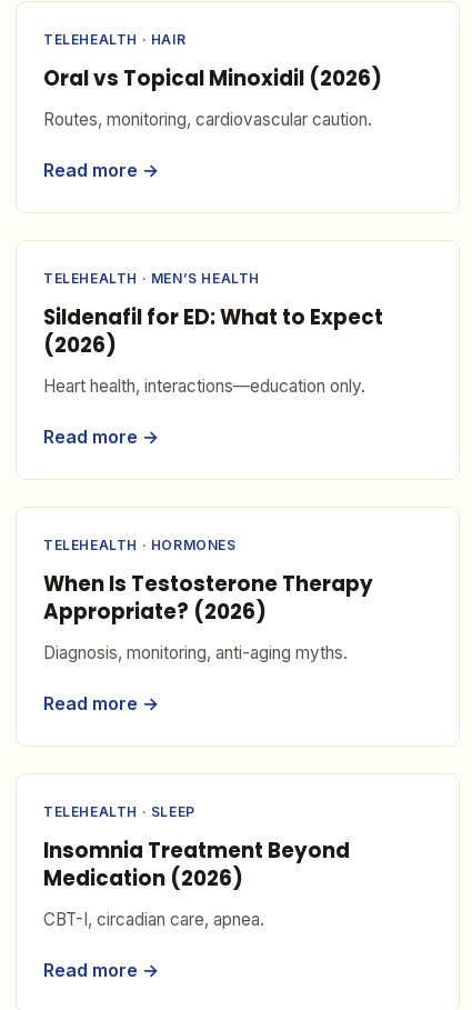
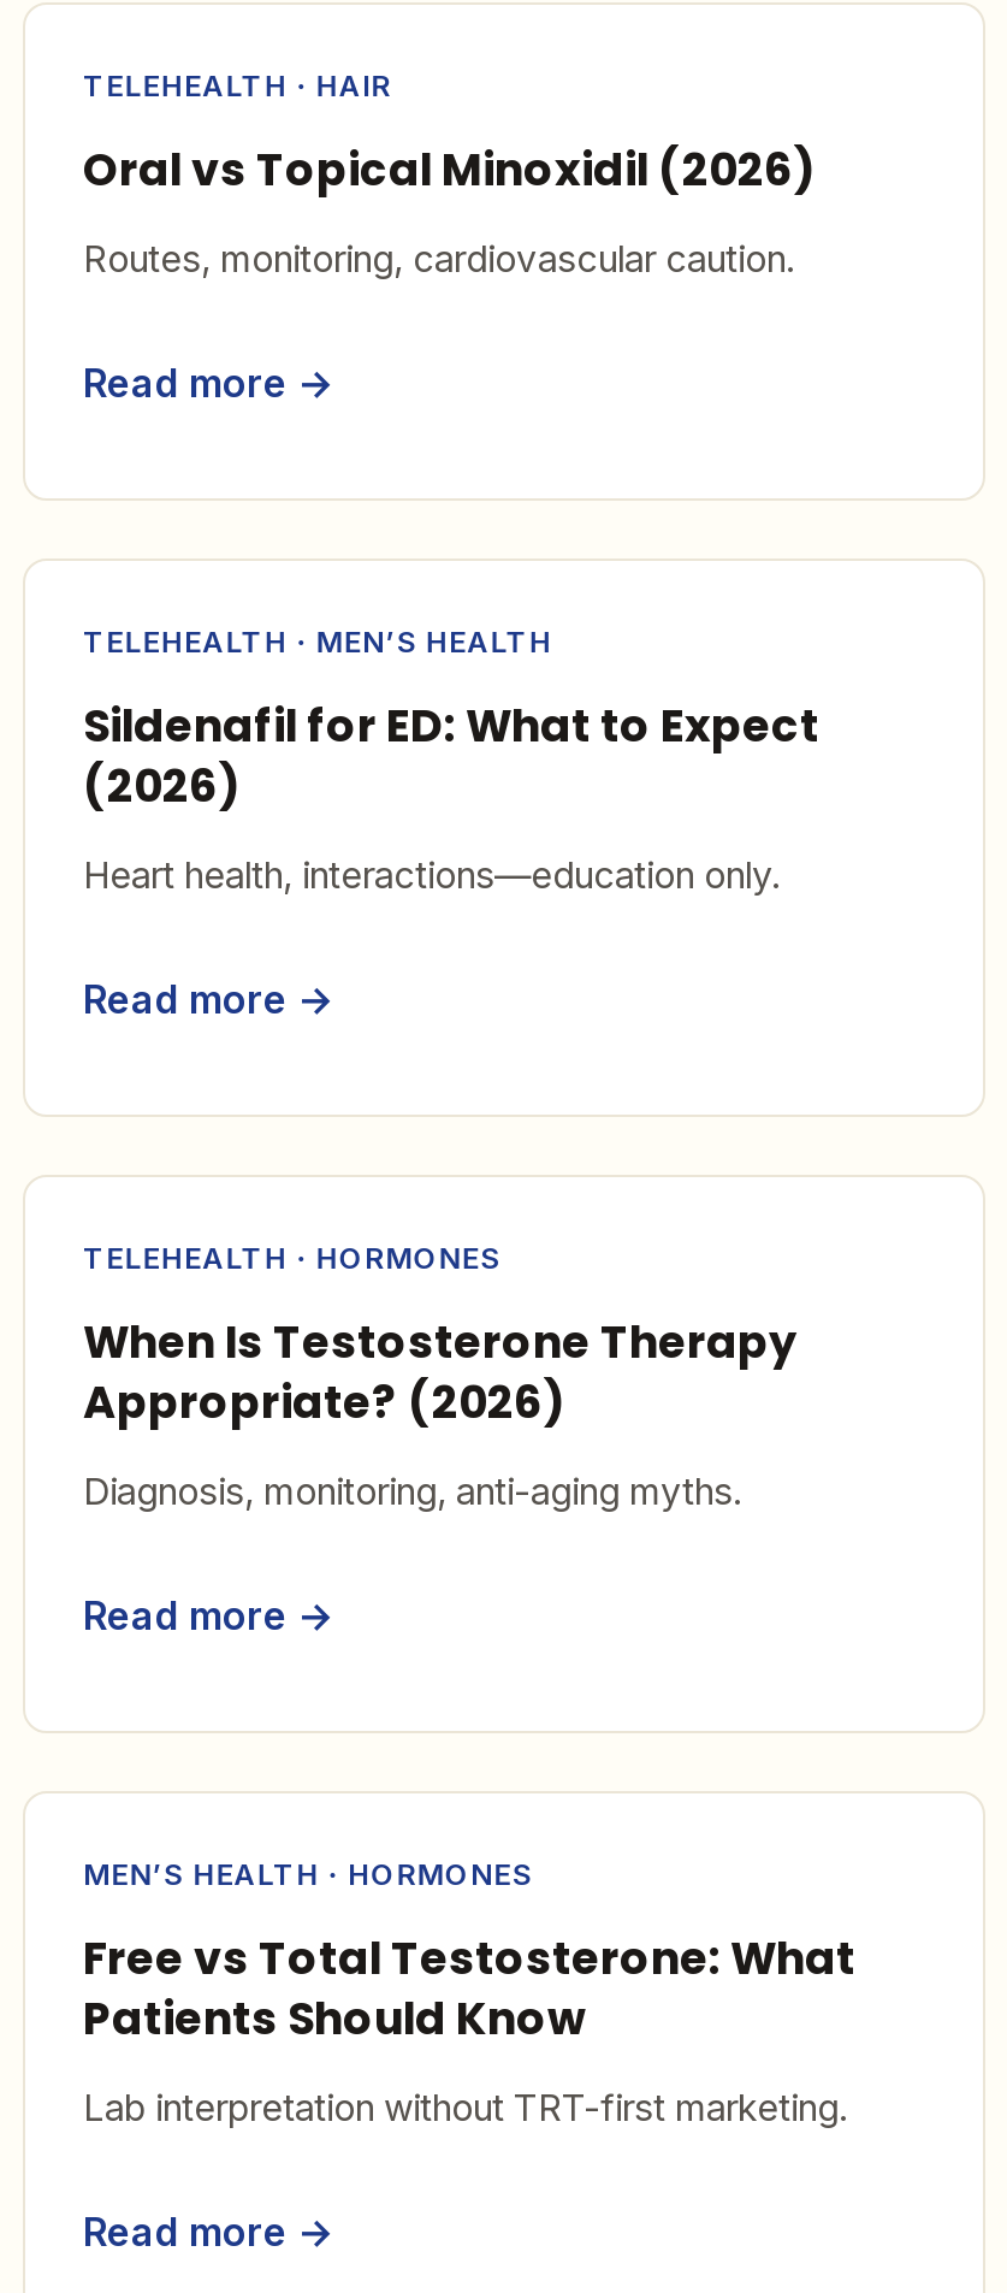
[43,803,195,820] TELEHEALTH · SLEEP -> [83,1856,532,1892] MEN’S HEALTH · HORMONES
[43,837,350,892] Insomnia Treatment Beyond | Medication (2026) -> [83,1928,855,2049] Free vs Total Testosterone: What | Patients Should Know
[43,909,264,930] CBT-I, circadian care, apnea. -> [83,2085,848,2131] Lab interpretation without TRT-first marketing.

